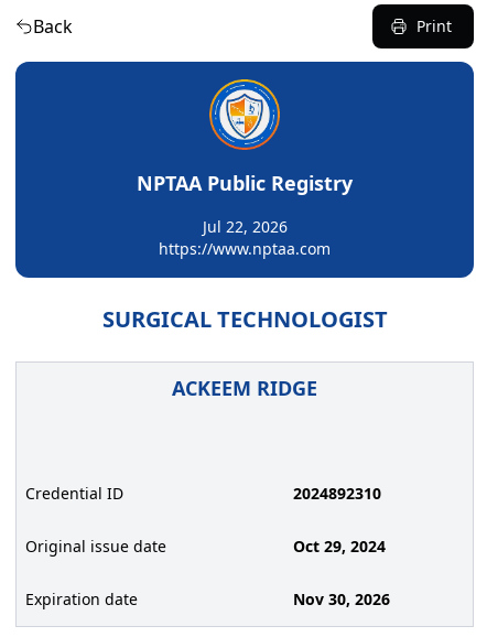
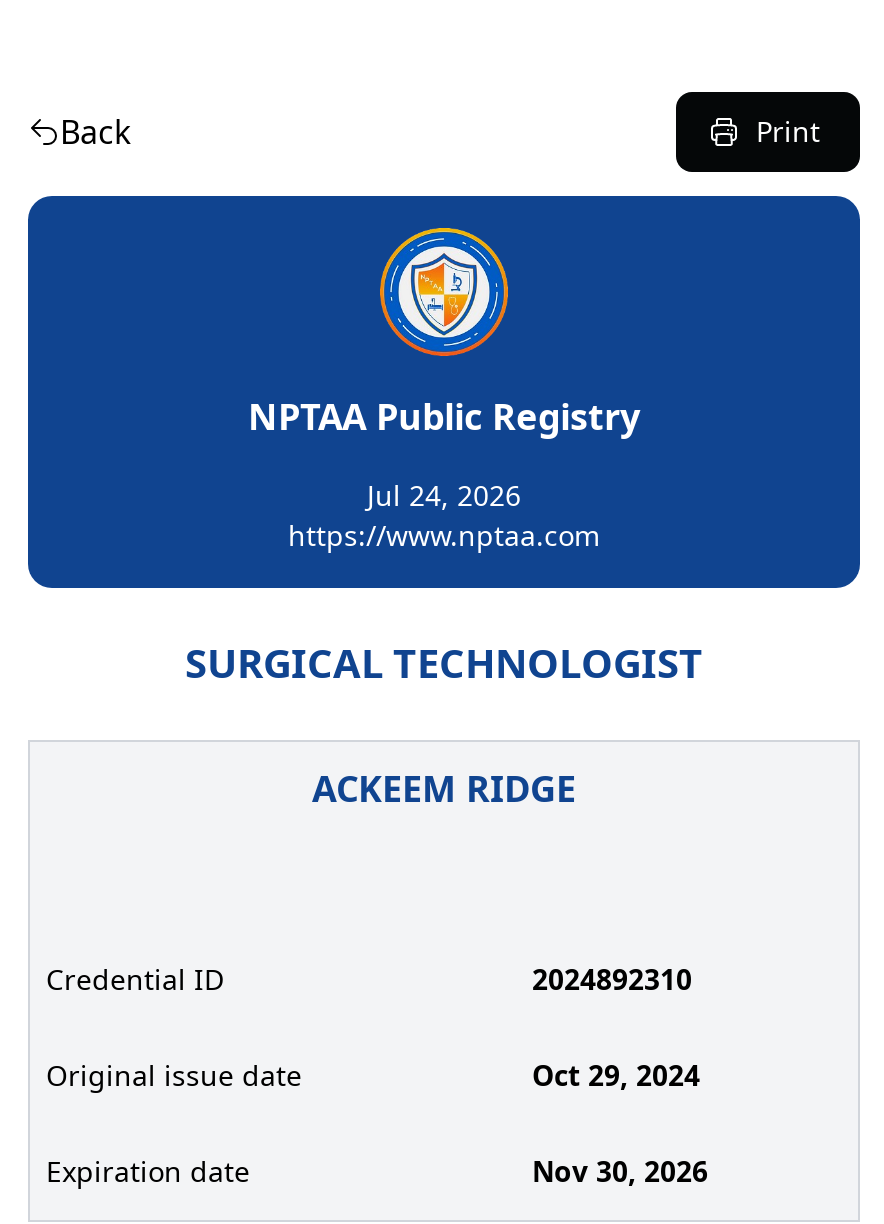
[202,216,287,237] Jul 22, 2026 -> [367,476,521,514] Jul 24, 2026

